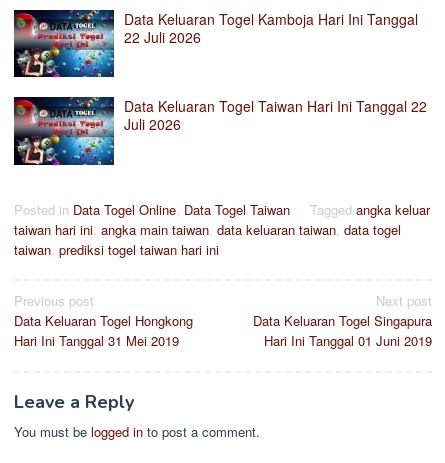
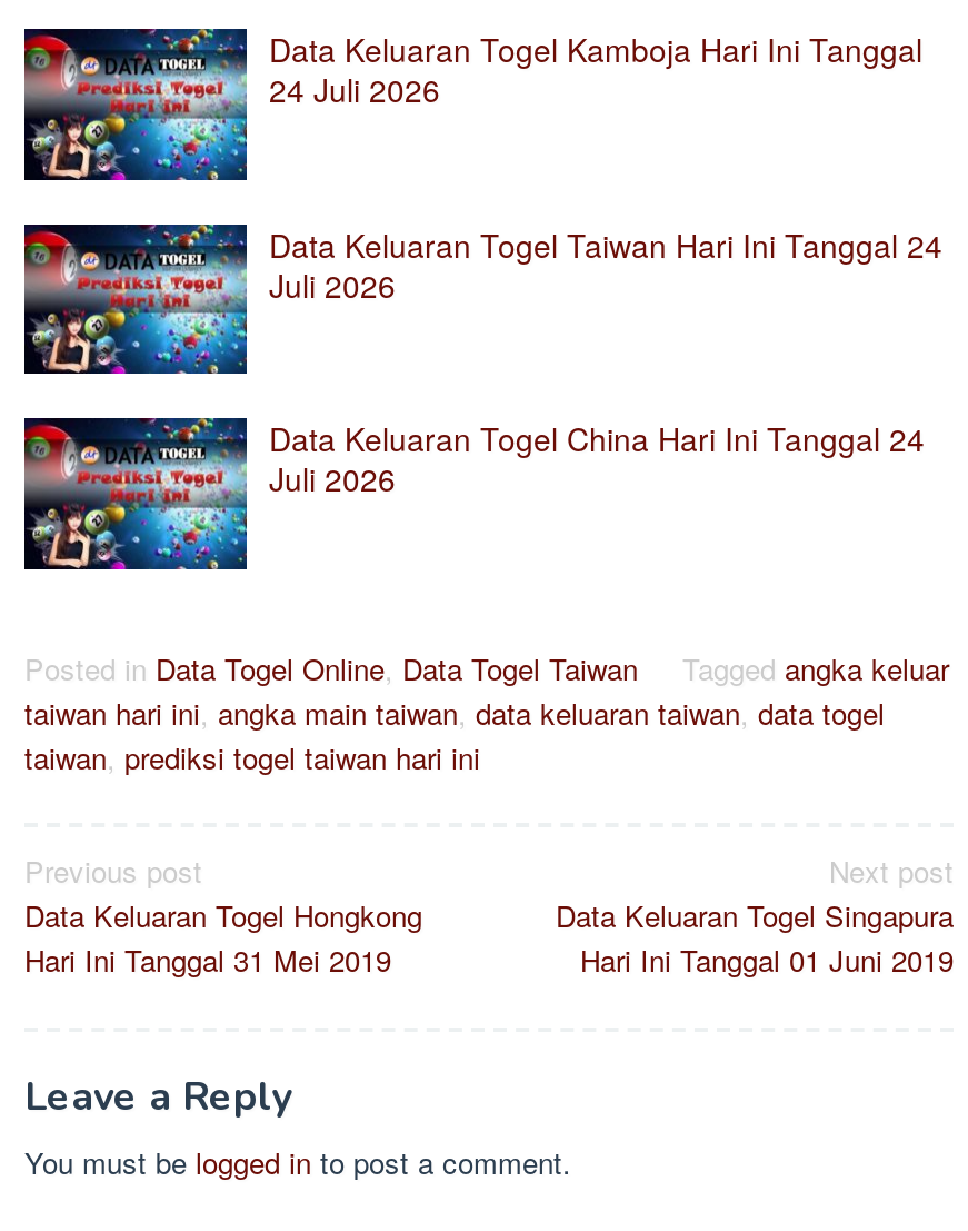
[124,27,427,116] 22 Juli 2026 | Data Keluaran Togel Taiwan Hari Ini Tanggal 22 -> [269,67,942,460] 24 Juli 2026 | Data Keluaran Togel Taiwan Hari Ini Tanggal 24 | Juli 2026 | Data Keluaran Togel China Hari Ini Tanggal 24

